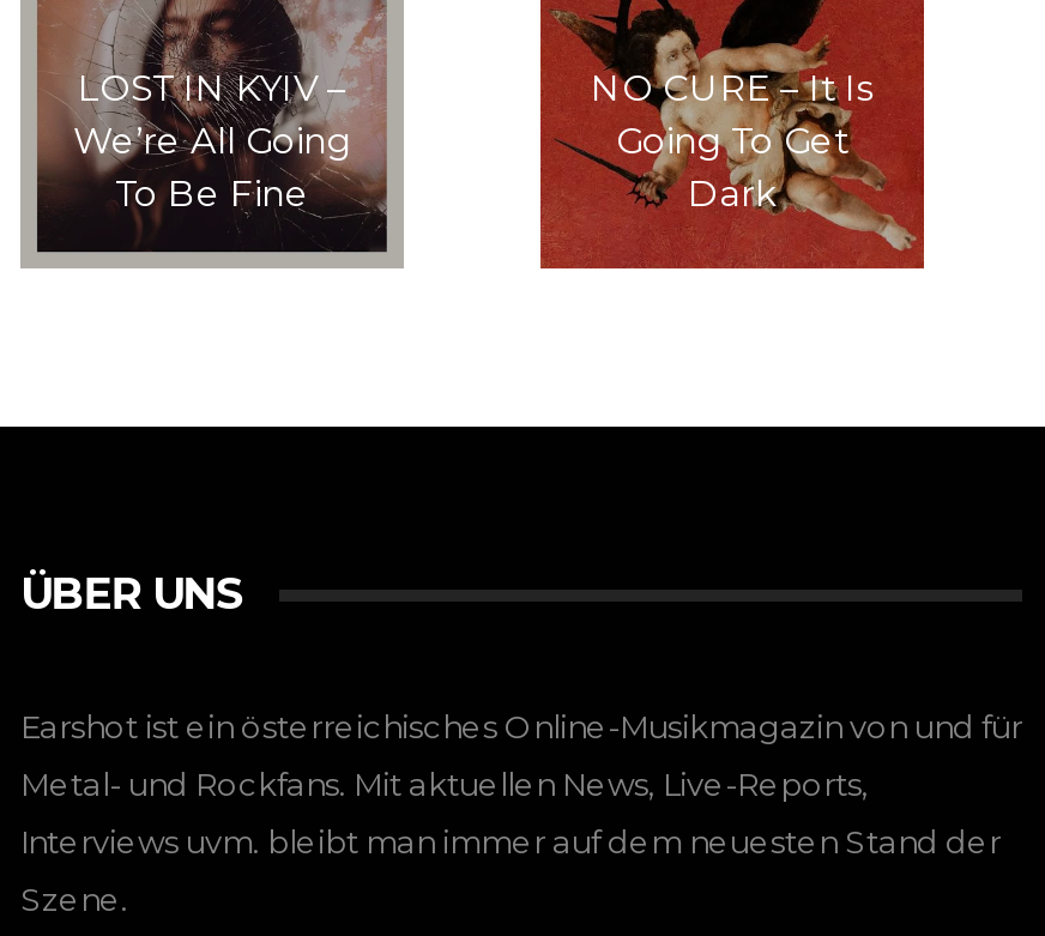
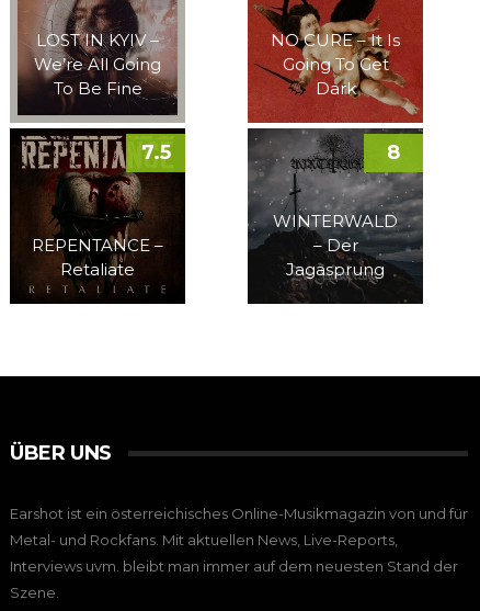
none -> [10,127,185,304] [image] | REPENTANCE – | Retaliate
none -> [141,127,424,305] [image] | 7.5 | WINTERWALD | – Der | Jagasprung
none -> [387,140,400,164] 8

